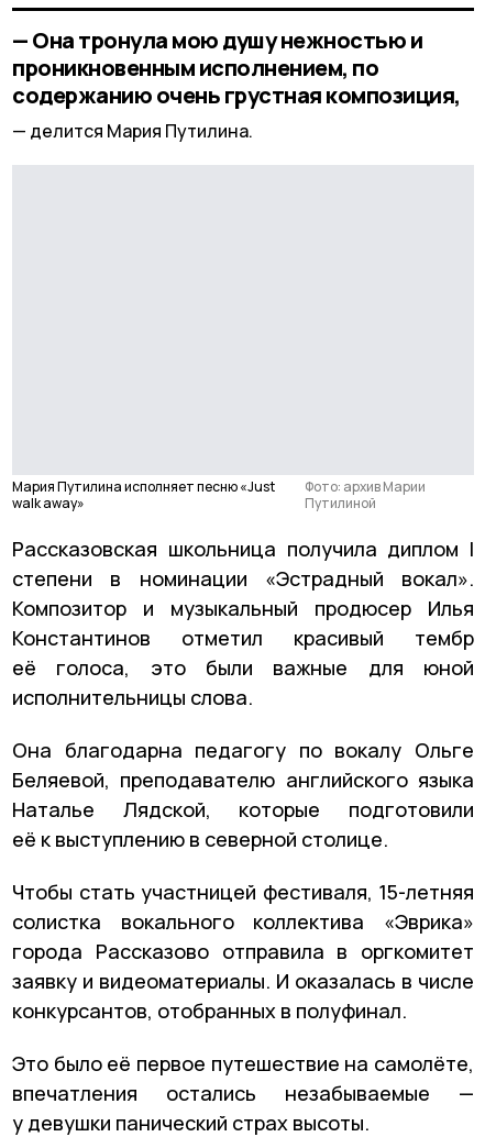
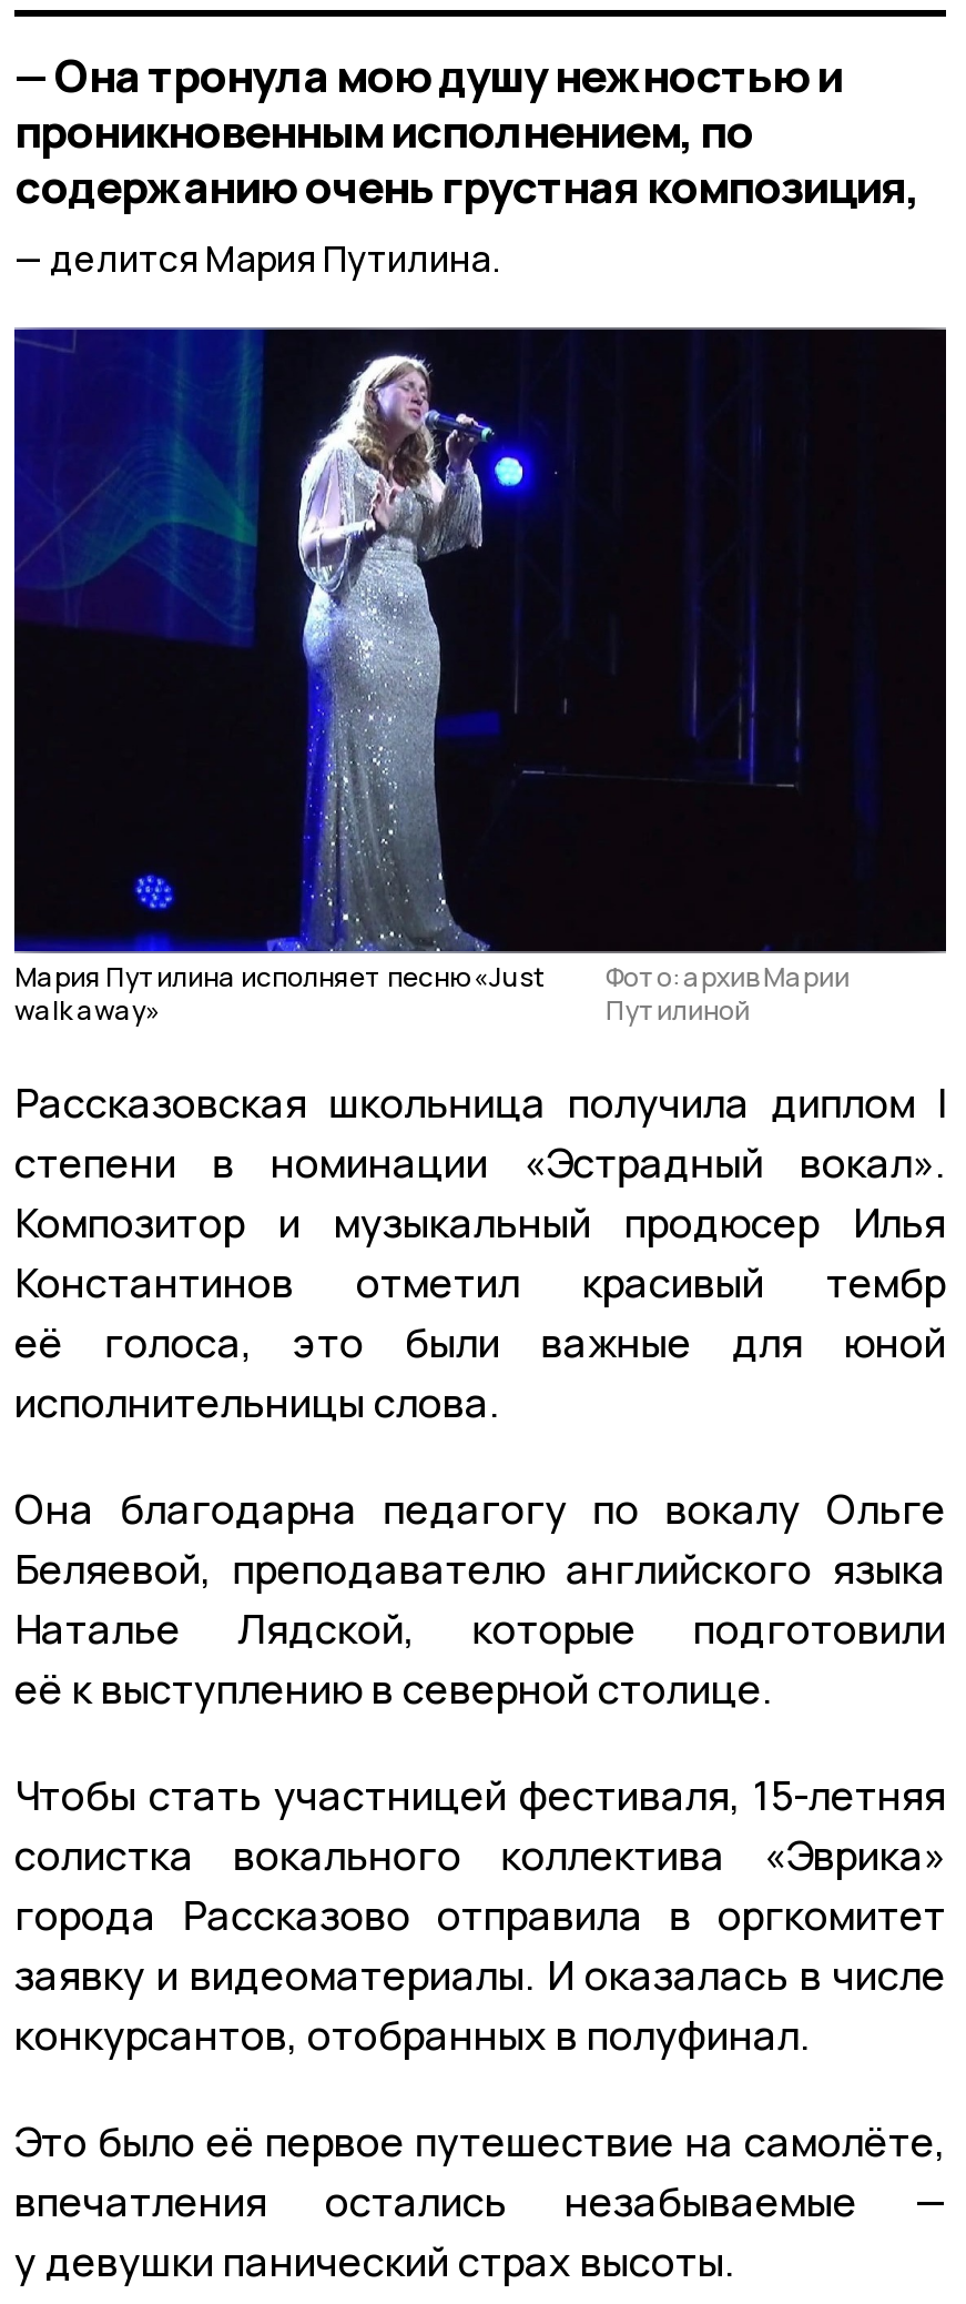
none -> [12,325,948,956] [image]

